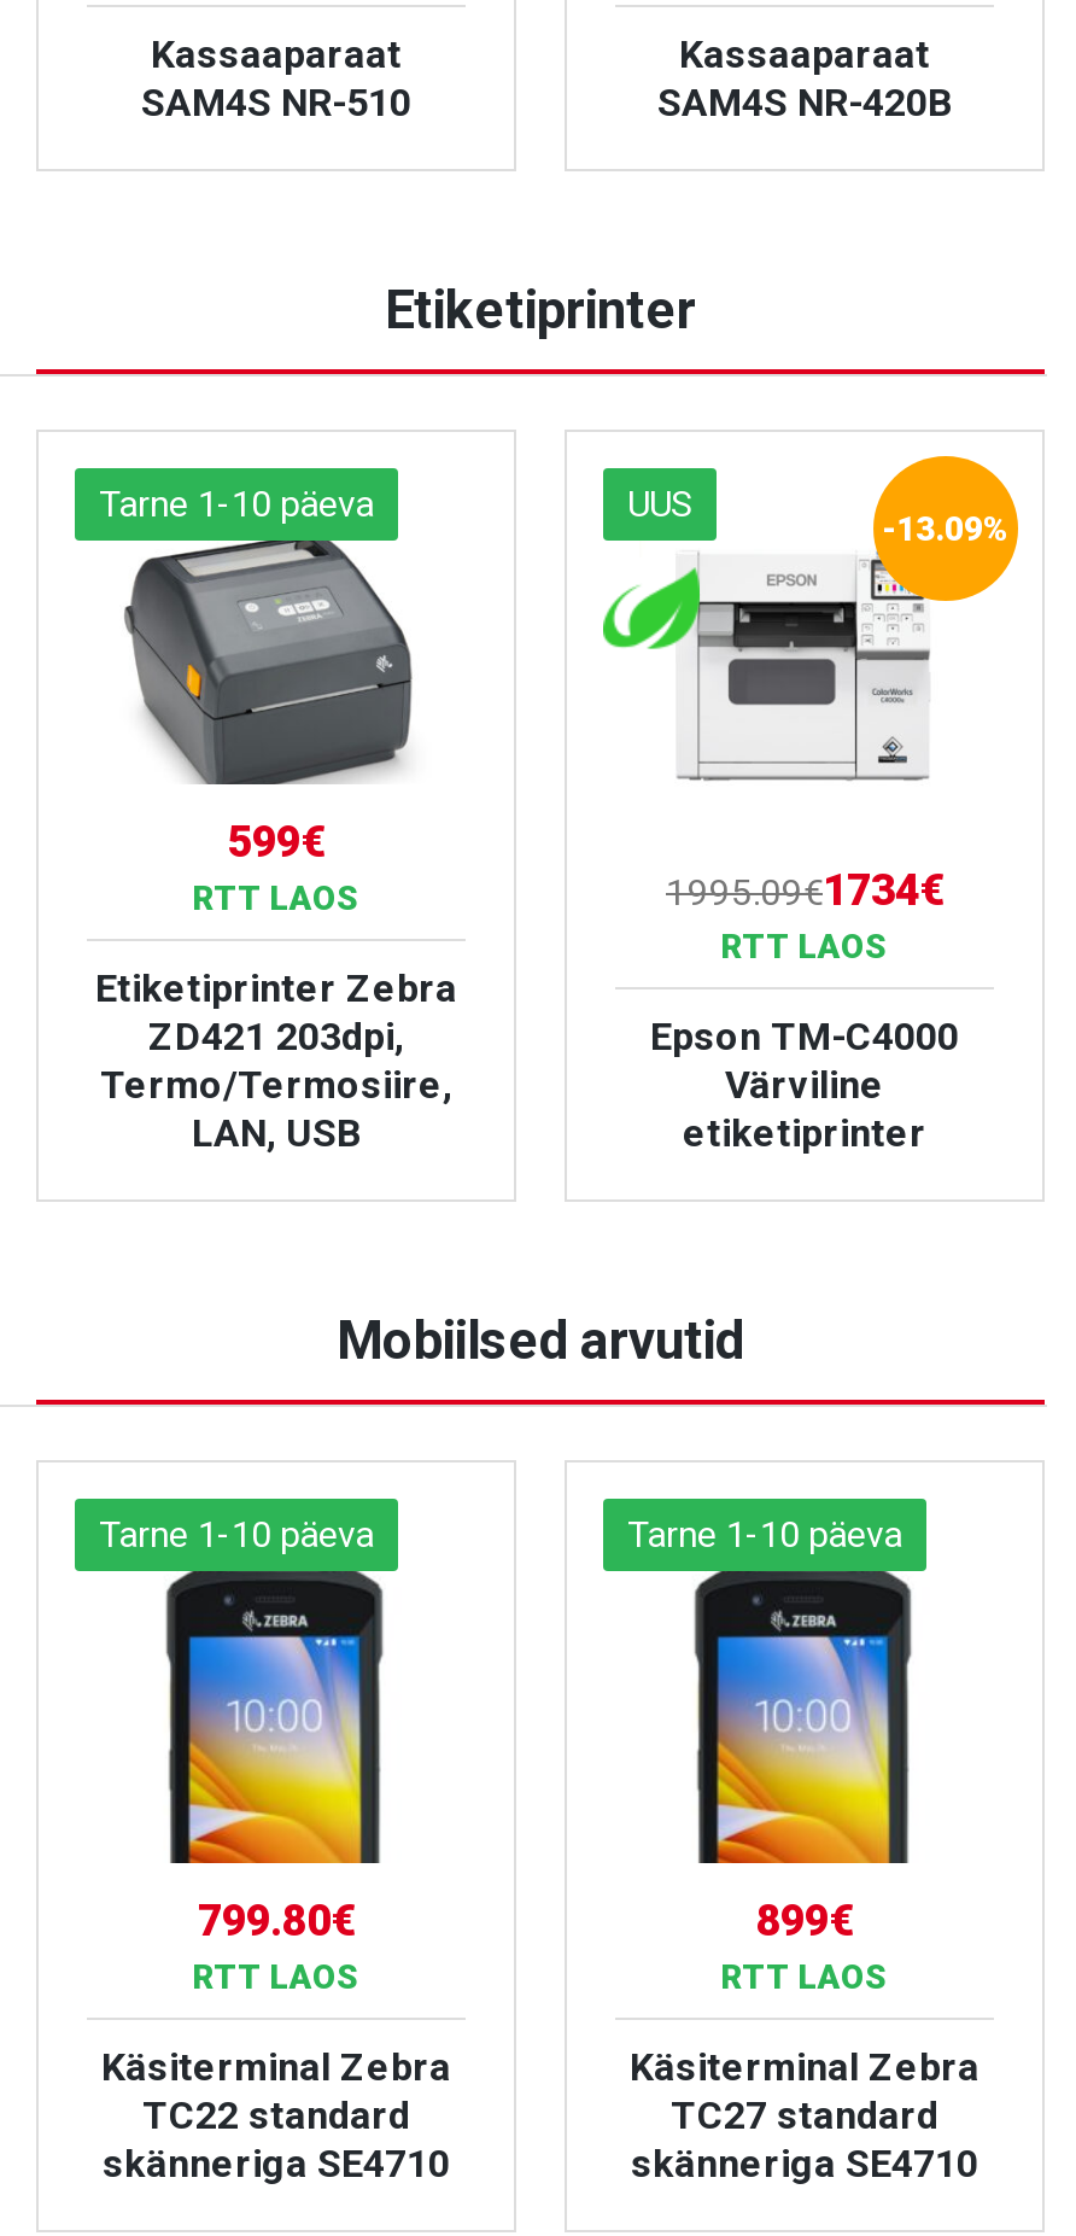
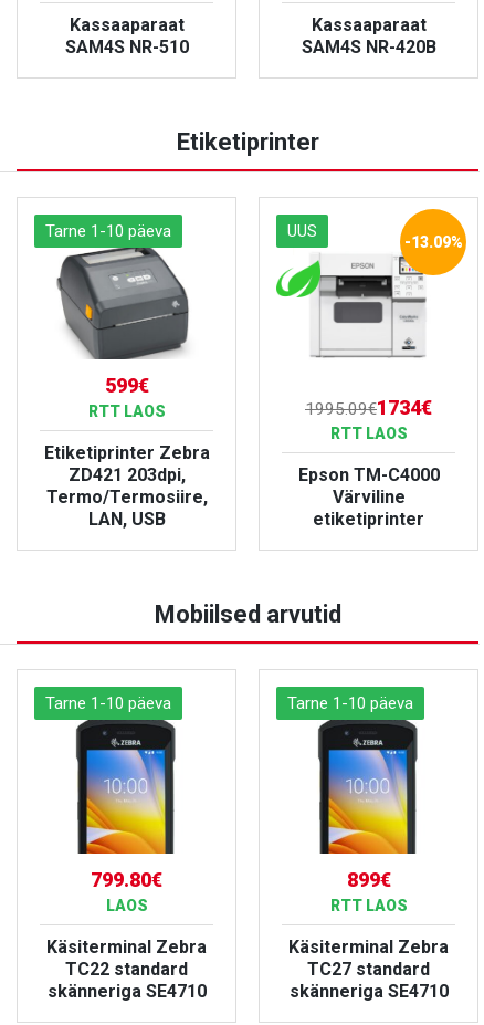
[192,1958,361,1997] RTT LAOS -> [106,897,148,915] LAOS

